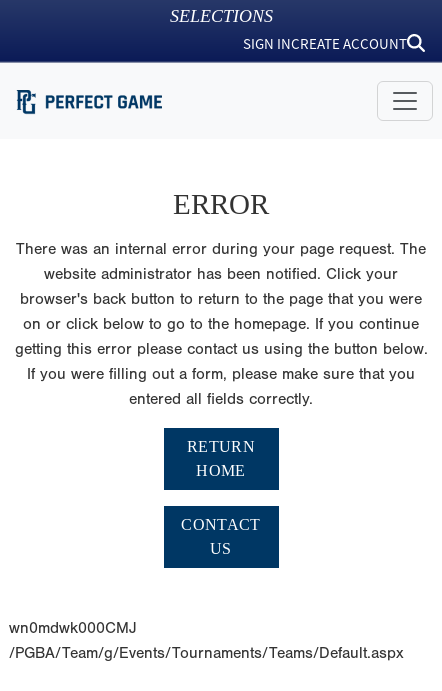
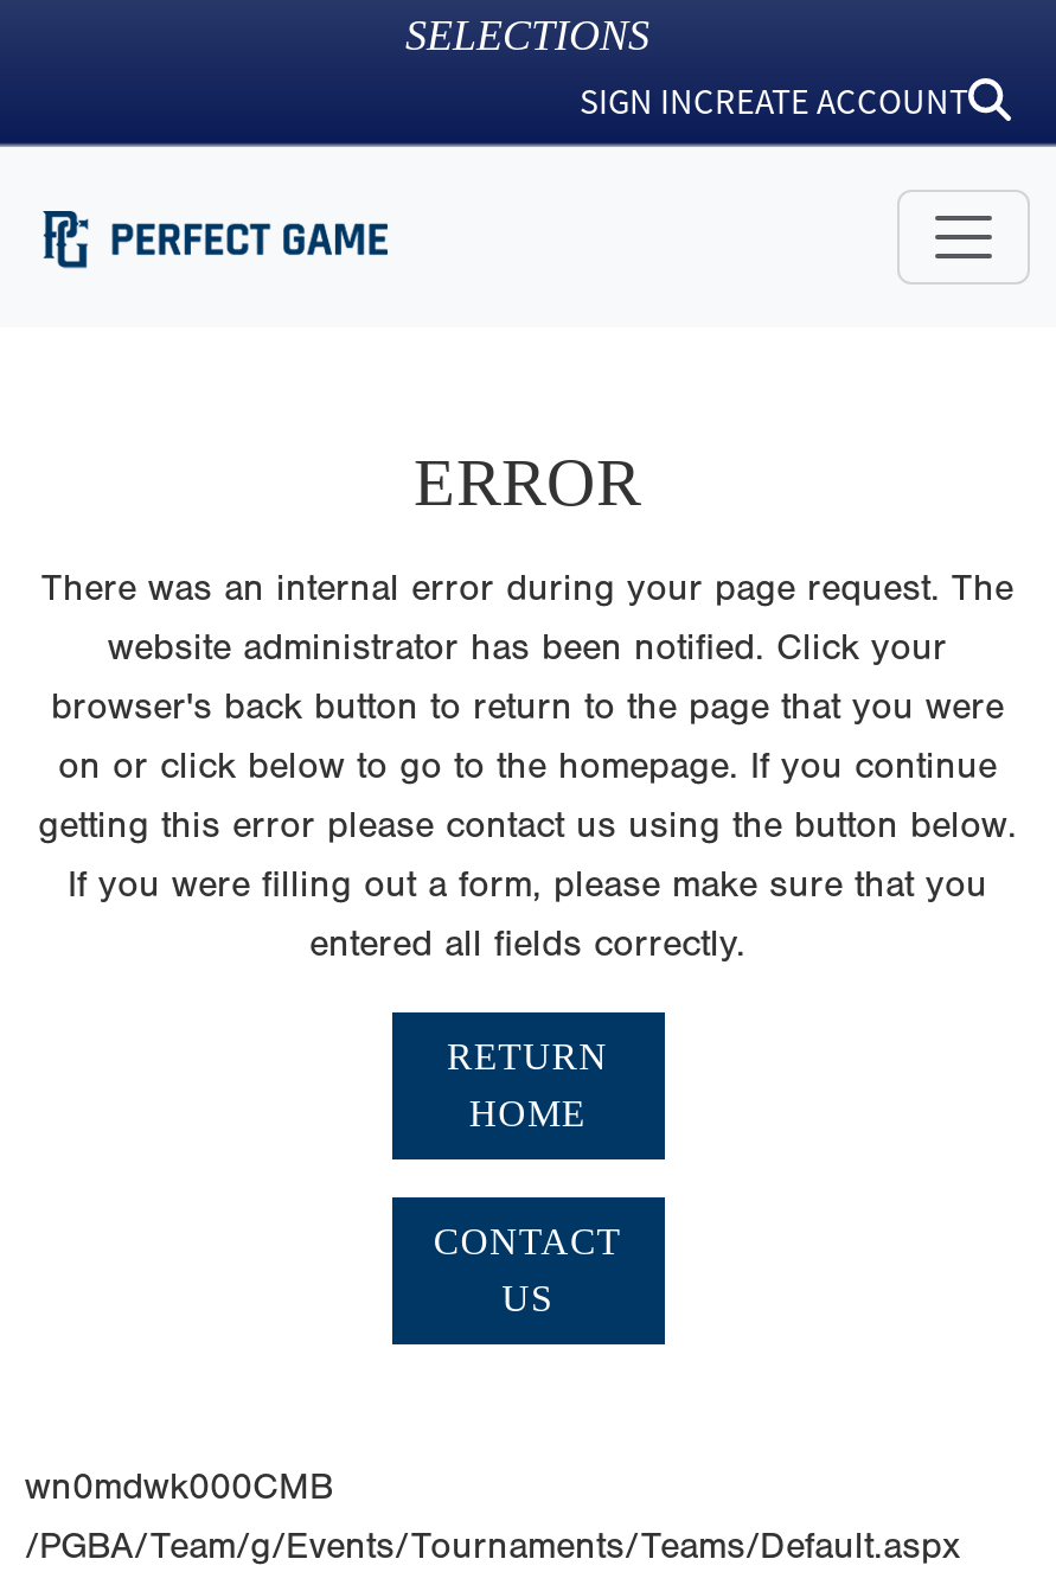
[9,619,137,637] wn0mdwk000CMJ -> [25,1465,333,1508] wn0mdwk000CMB

